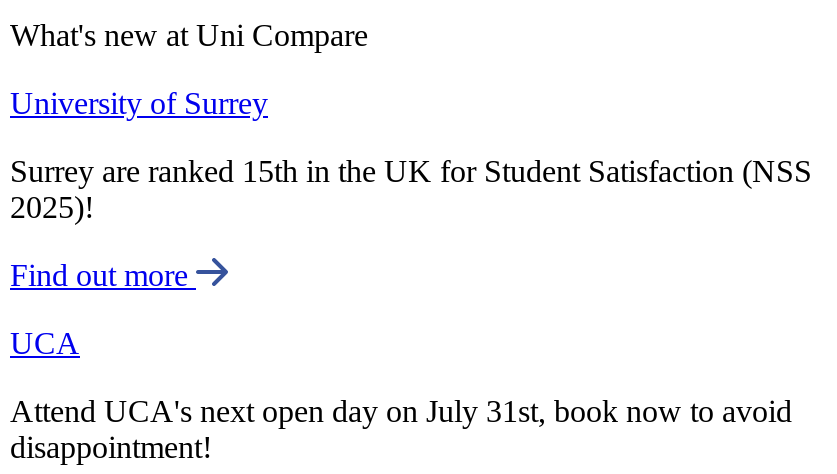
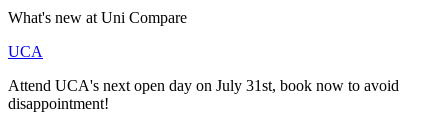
[10,86,812,292] University of Surrey | Surrey are ranked 15th in the UK for Student Satisfaction (NSS | 2025)! | Find out more -> none

